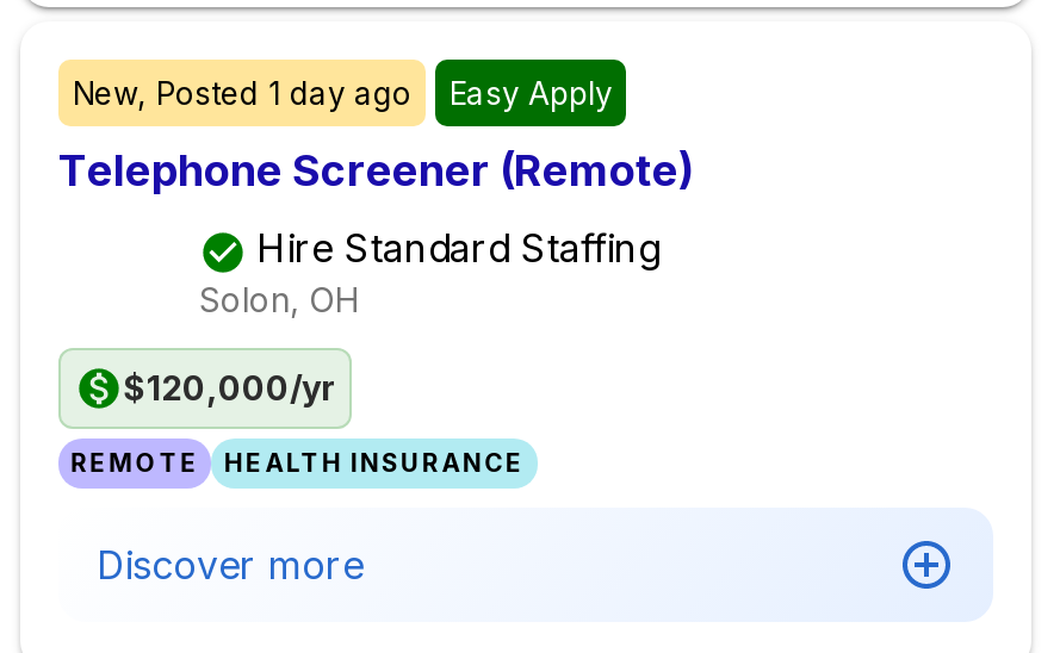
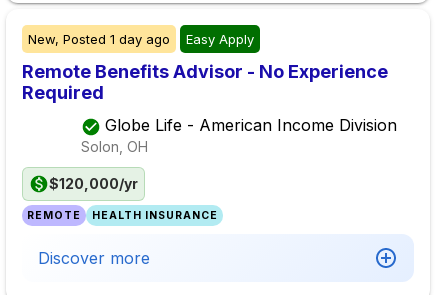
[58,145,695,195] Telephone Screener (Remote) -> [22,61,388,103] Remote Benefits Advisor - No Experience | Required
[256,224,659,272] Hire Standard Staffing -> [105,115,397,135] Globe Life - American Income Division

